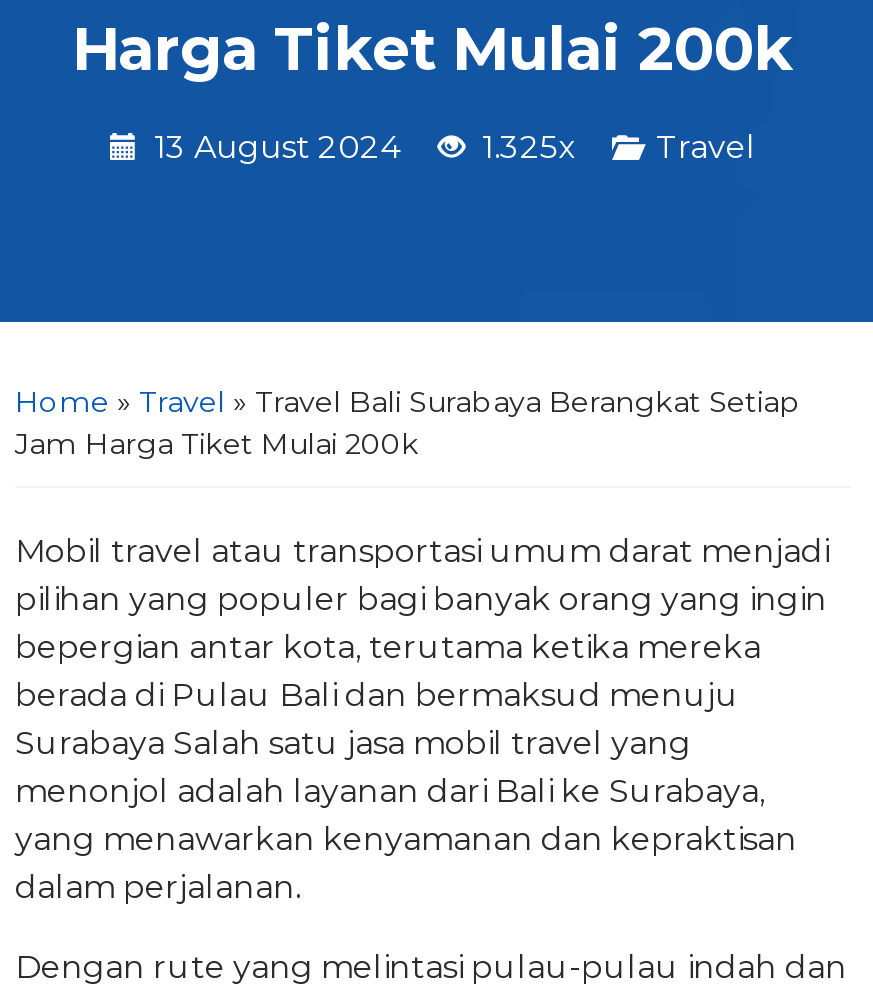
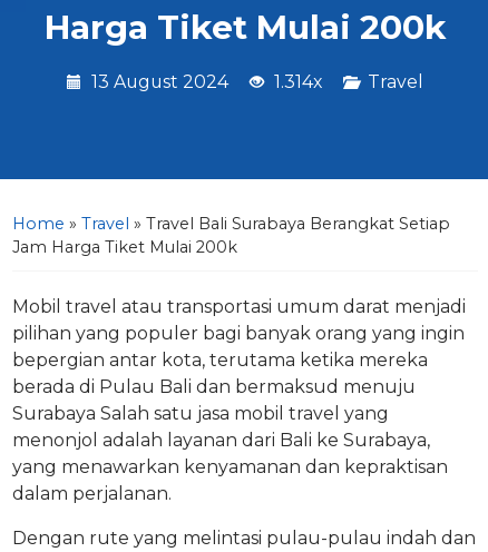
[146,129,756,167] 13 August 2024 1.325x Travel -> [87,72,423,93] 13 August 2024 1.314x Travel

